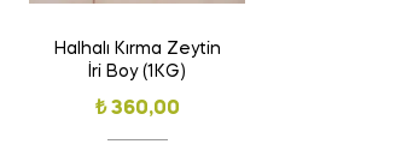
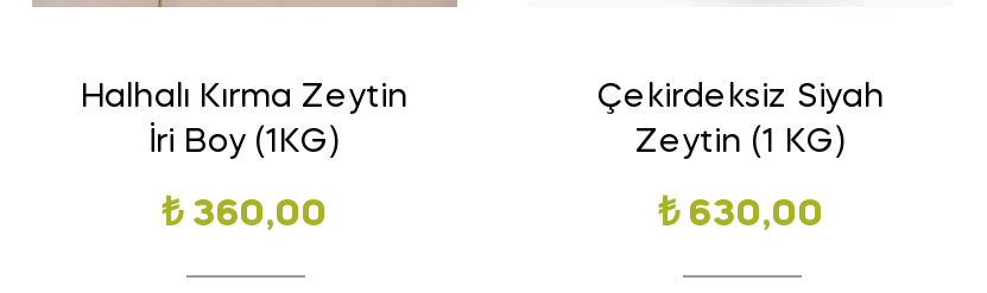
none -> [597,79,885,234] Çekirdeksiz Siyah | Zeytin (1 KG) | ₺ 630,00

